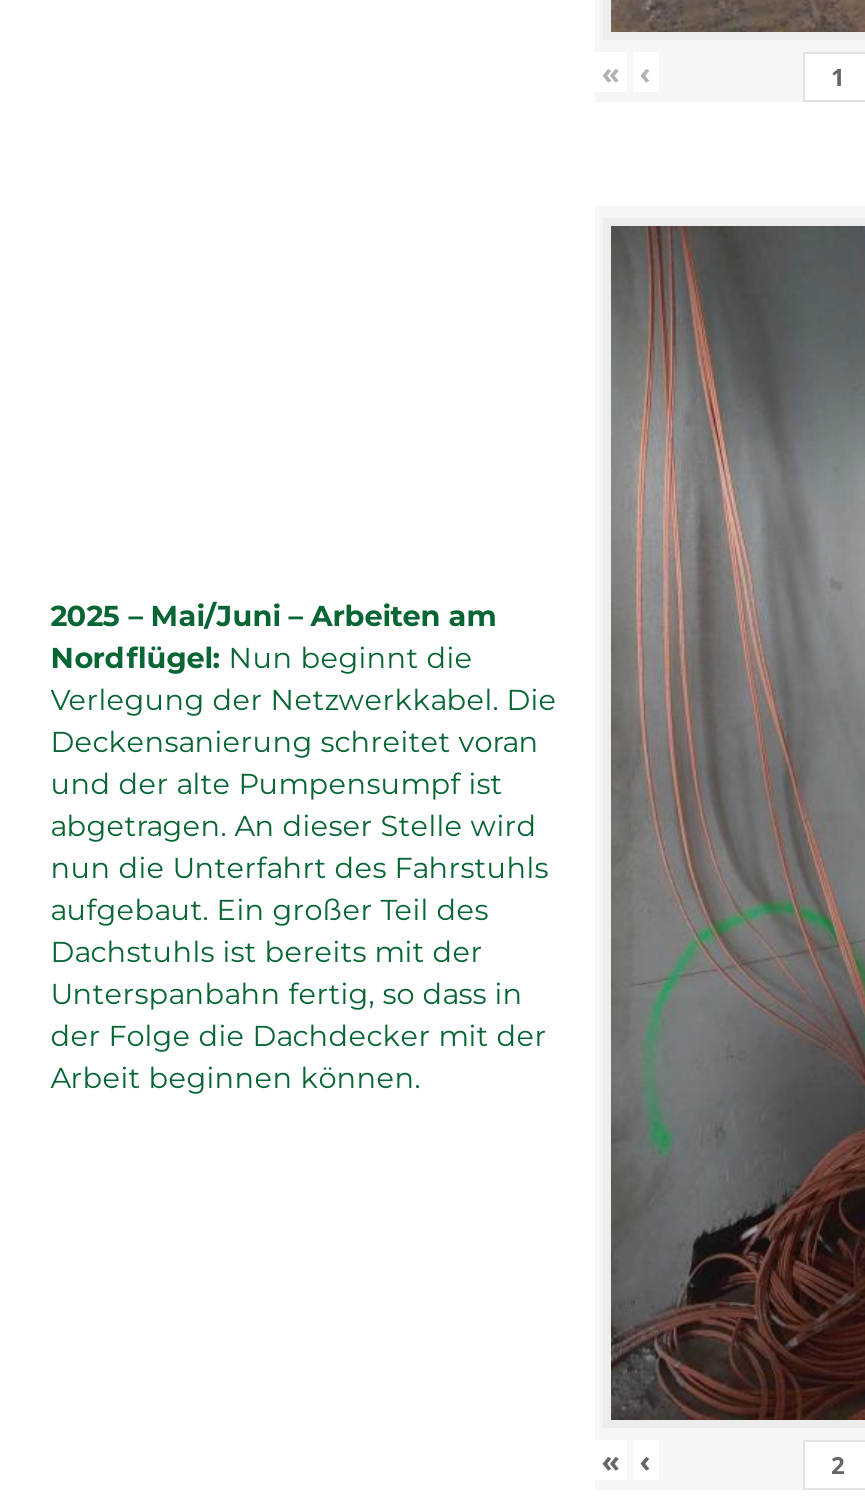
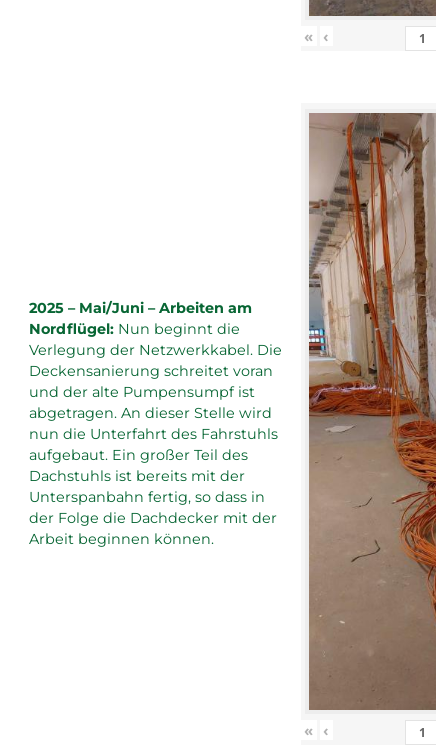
[611,226,859,1422] [image] -> [308,113,433,711] [image]

